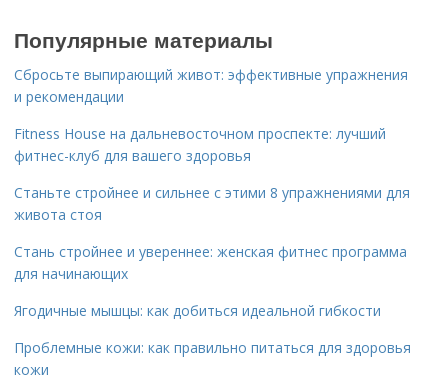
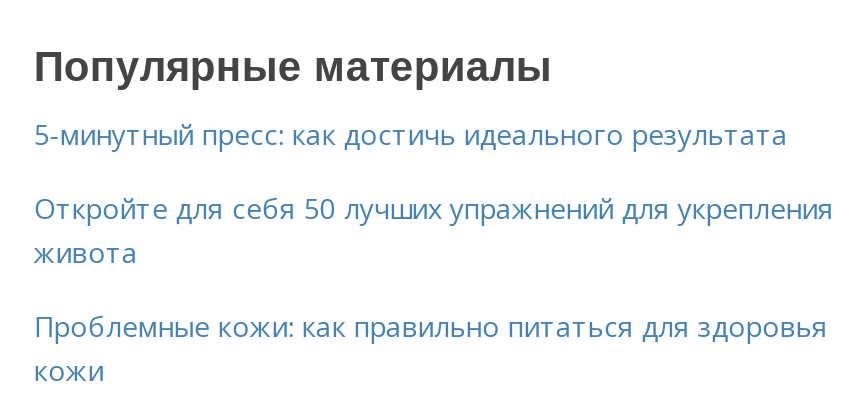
[14,65,410,320] Сбросьте выпирающий живот: эффективные упражнения | и рекомендации | Fitness House на дальневосточном проспекте: лучший | фитнес-клуб для вашего здоровья | Станьте стройнее и сильнее с этими 8 упражнениями для | живота стоя | Стань стройнее и увереннее: женская фитнес программа | для начинающих | Ягодичные мышцы: как добиться идеальной гибкости -> [34,115,834,271] 5-минутный пресс: как достичь идеального результата | Откройте для себя 50 лучших упражнений для укрепления | живота

